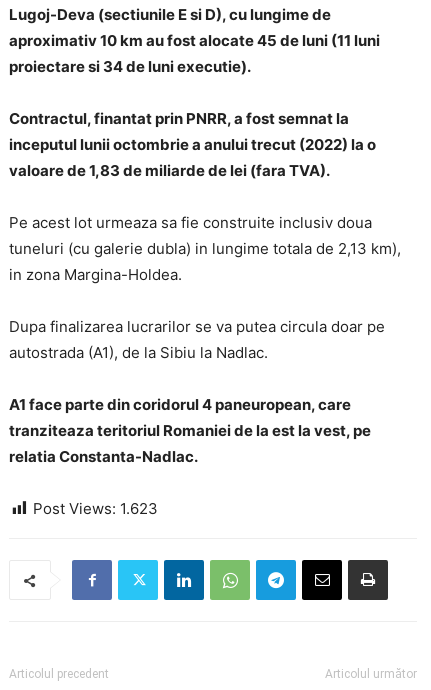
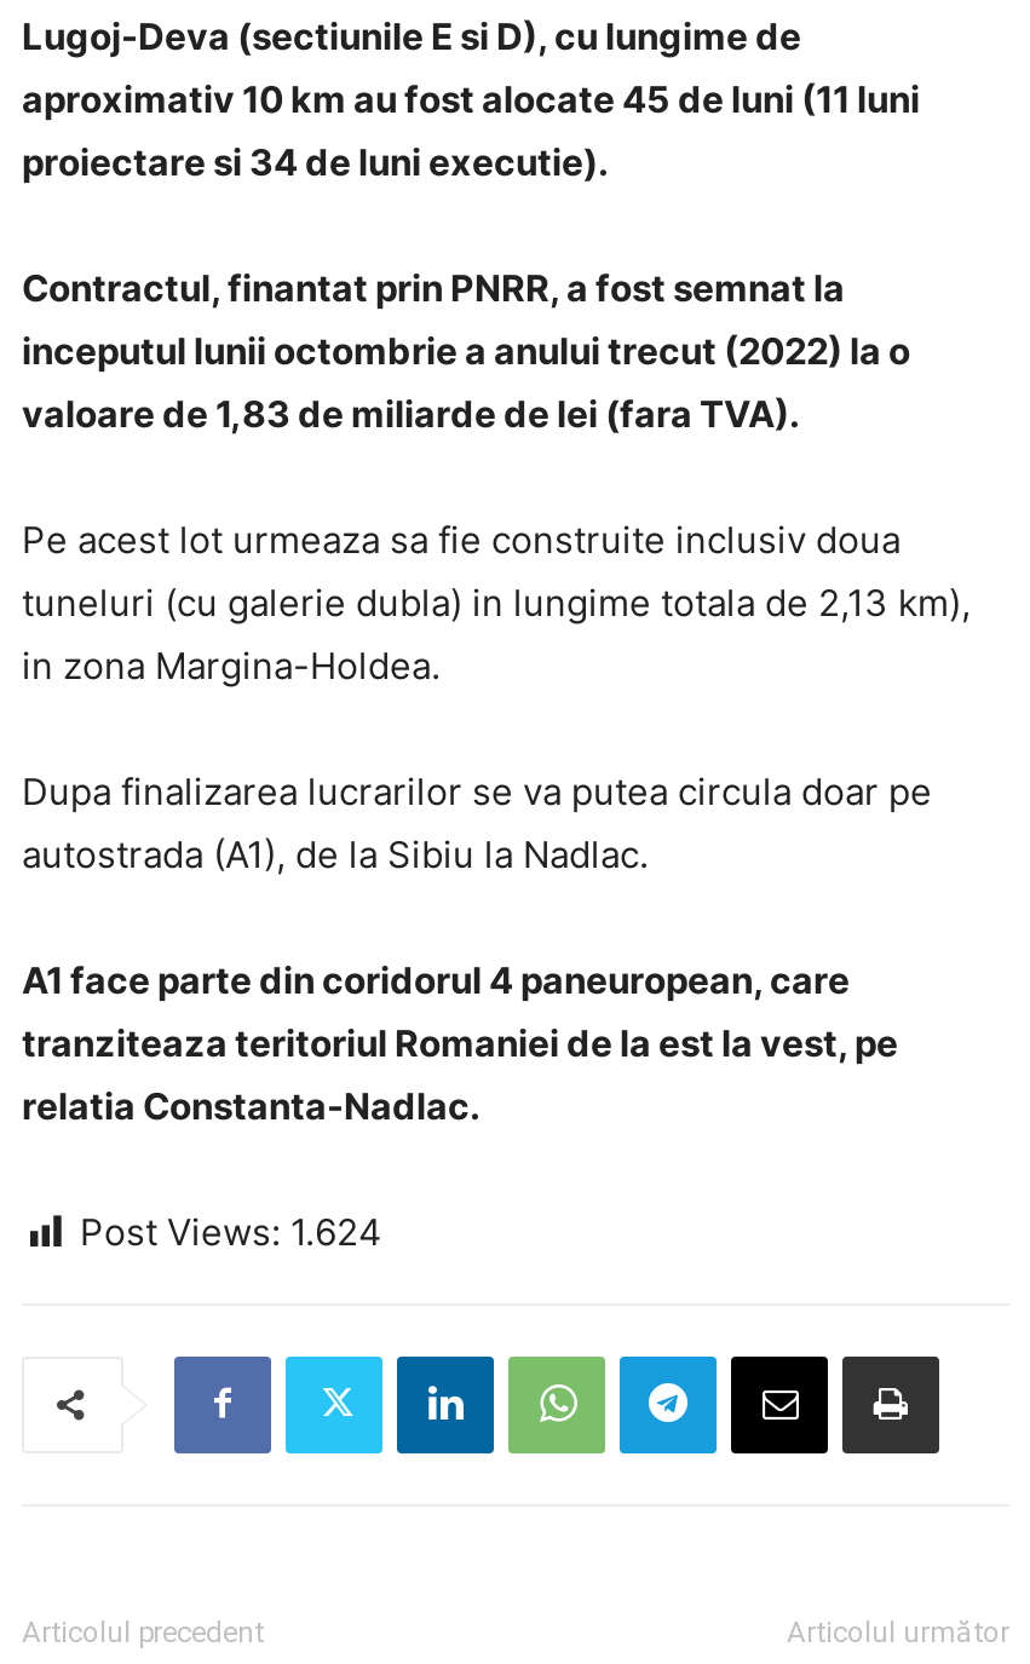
[33,499,158,518] Post Views: 1.623 -> [80,1208,382,1254] Post Views: 1.624

